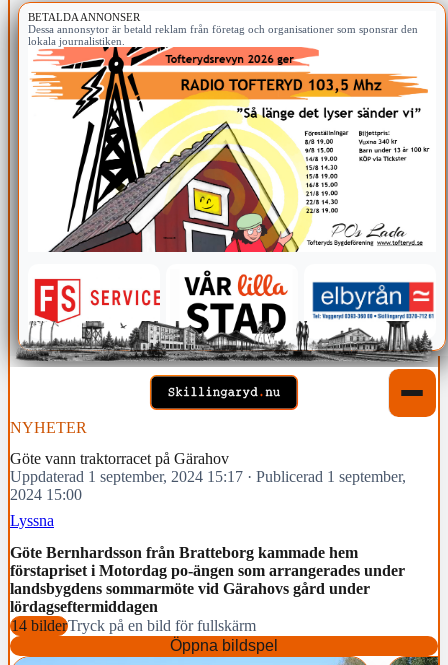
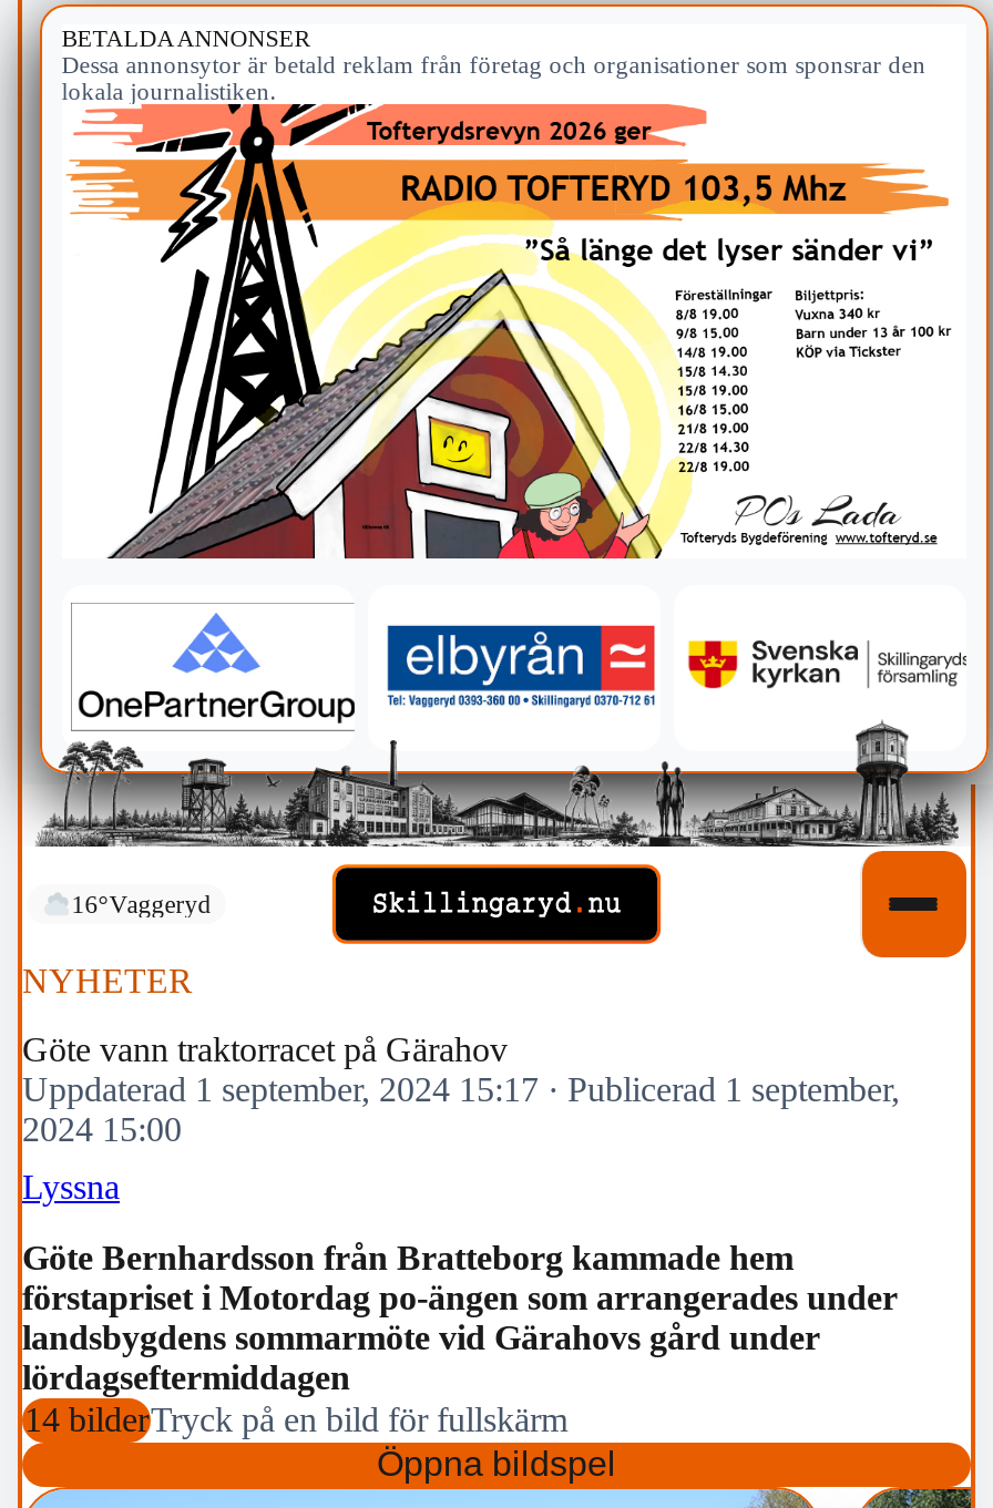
none -> [71,891,211,918] 16°Vaggeryd
[16,269,441,367] [image] -> [38,612,975,860] [image]

